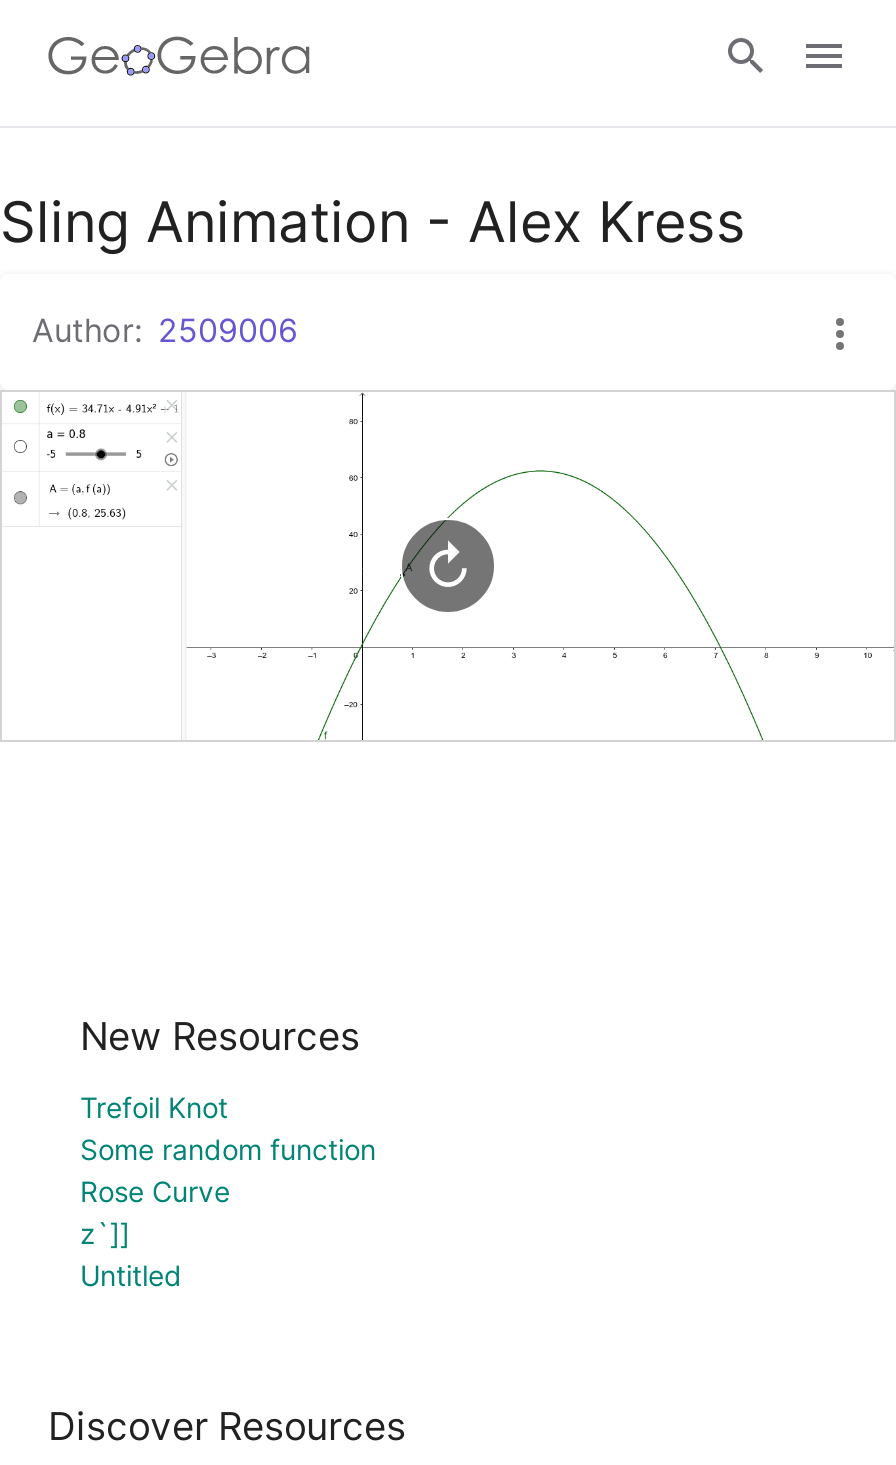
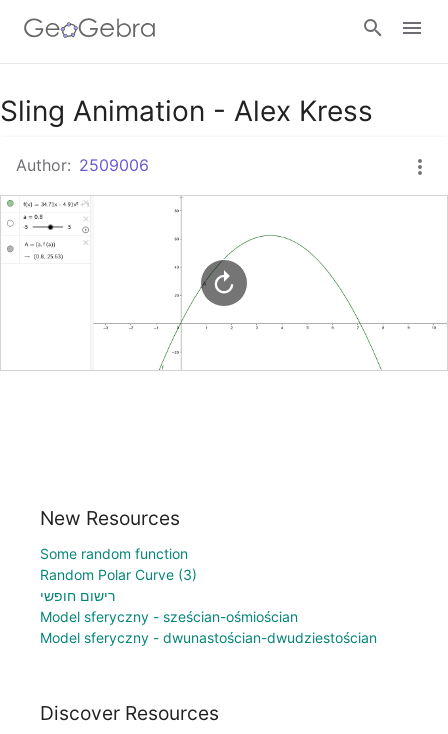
[80,1090,228,1124] Trefoil Knot -> none
moved [80,1132,376,1166] -> [40,545,188,562]: Some random function
[80,1174,230,1292] Rose Curve | z`]] | Untitled -> [40,566,377,646] Random Polar Curve (3) | רישום חופשי | Model sferyczny - sześcian-ośmiościan | Model sferyczny - dwunastościan-dwudziestościan

